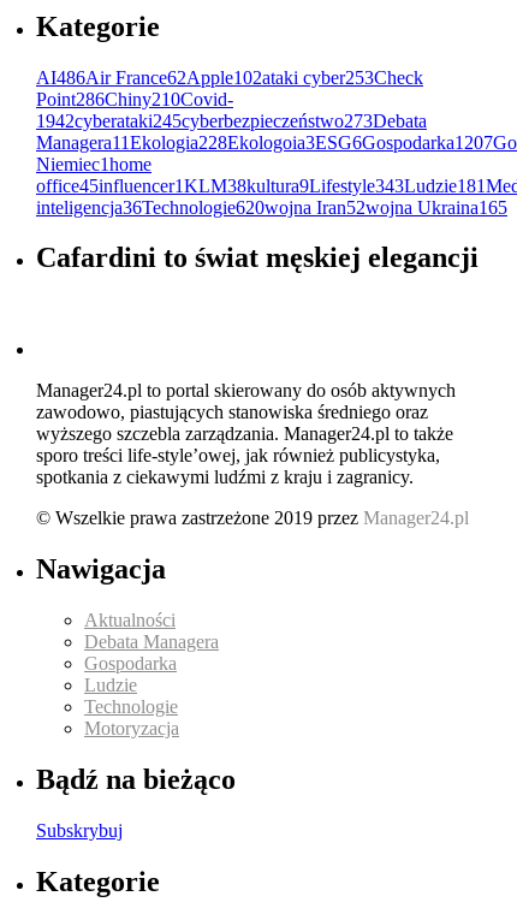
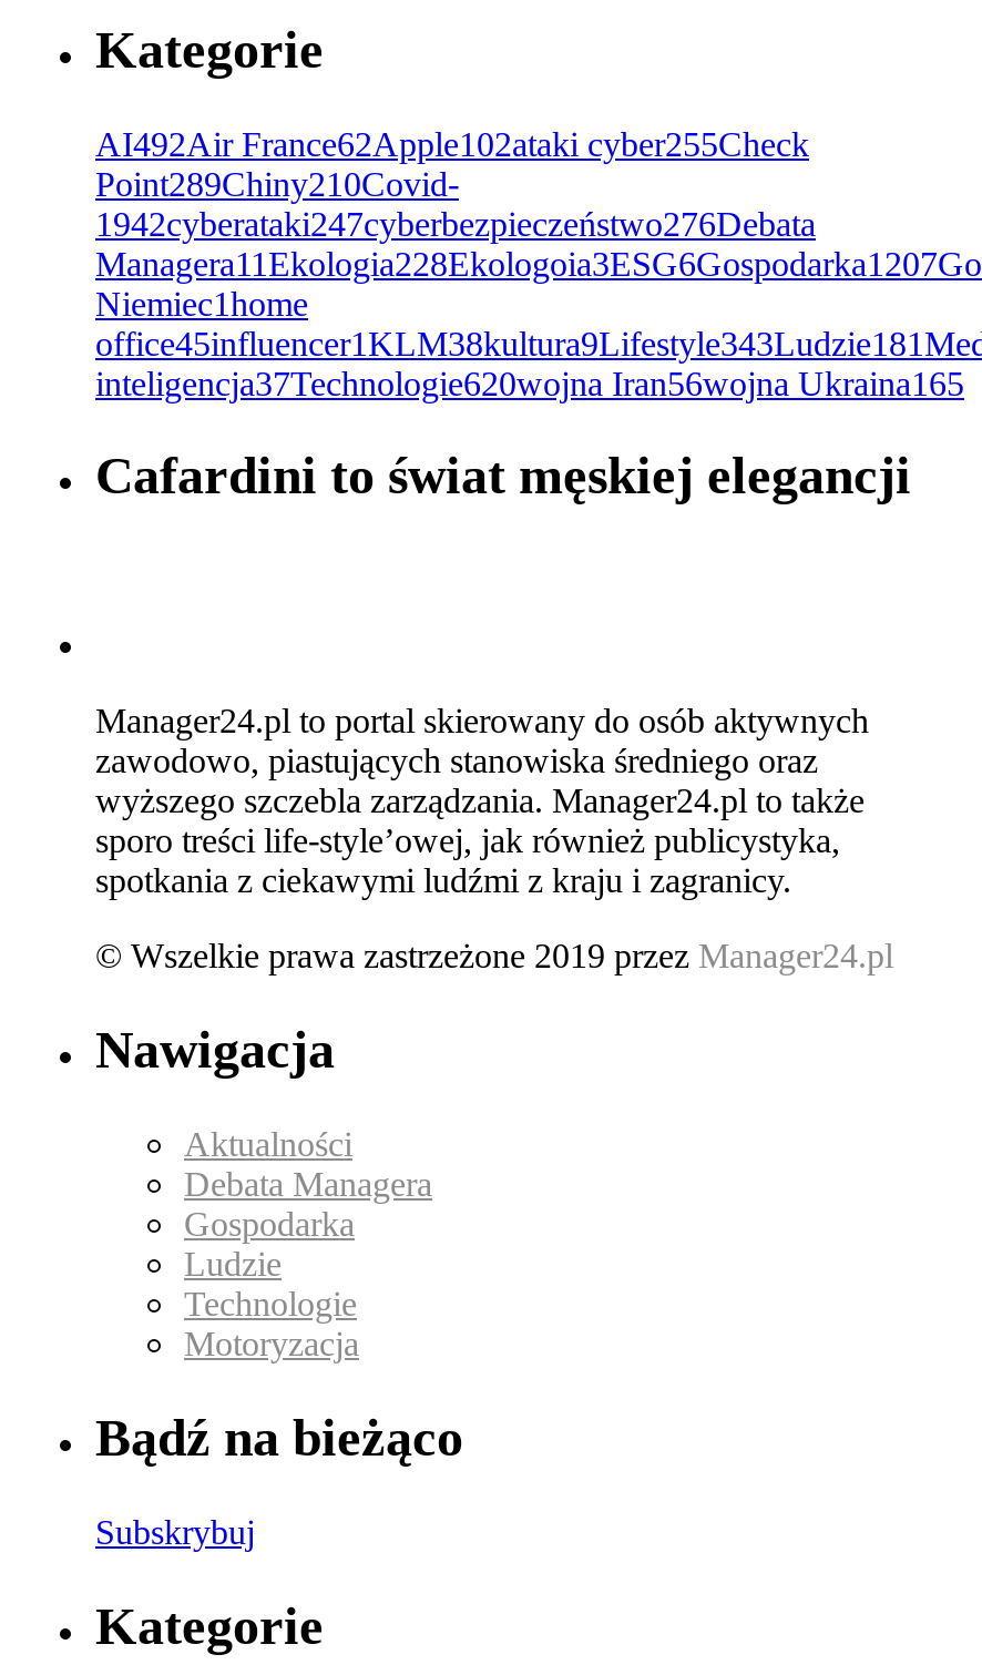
[36,67,423,87] AI486Air France62Apple102ataki cyber253Check -> [95,124,809,162] AI492Air France62Apple102ataki cyber255Check
[36,88,233,109] Point286Chiny210Covid- -> [95,164,459,202] Point289Chiny210Covid-
[36,110,427,130] 1942cyberataki245cyberbezpieczeństwo273Debata -> [95,204,816,242] 1942cyberataki247cyberbezpieczeństwo276Debata
[36,197,507,217] inteligencja36Technologie620wojna Iran52wojna Ukraina165 -> [95,364,964,401] inteligencja37Technologie620wojna Iran56wojna Ukraina165

